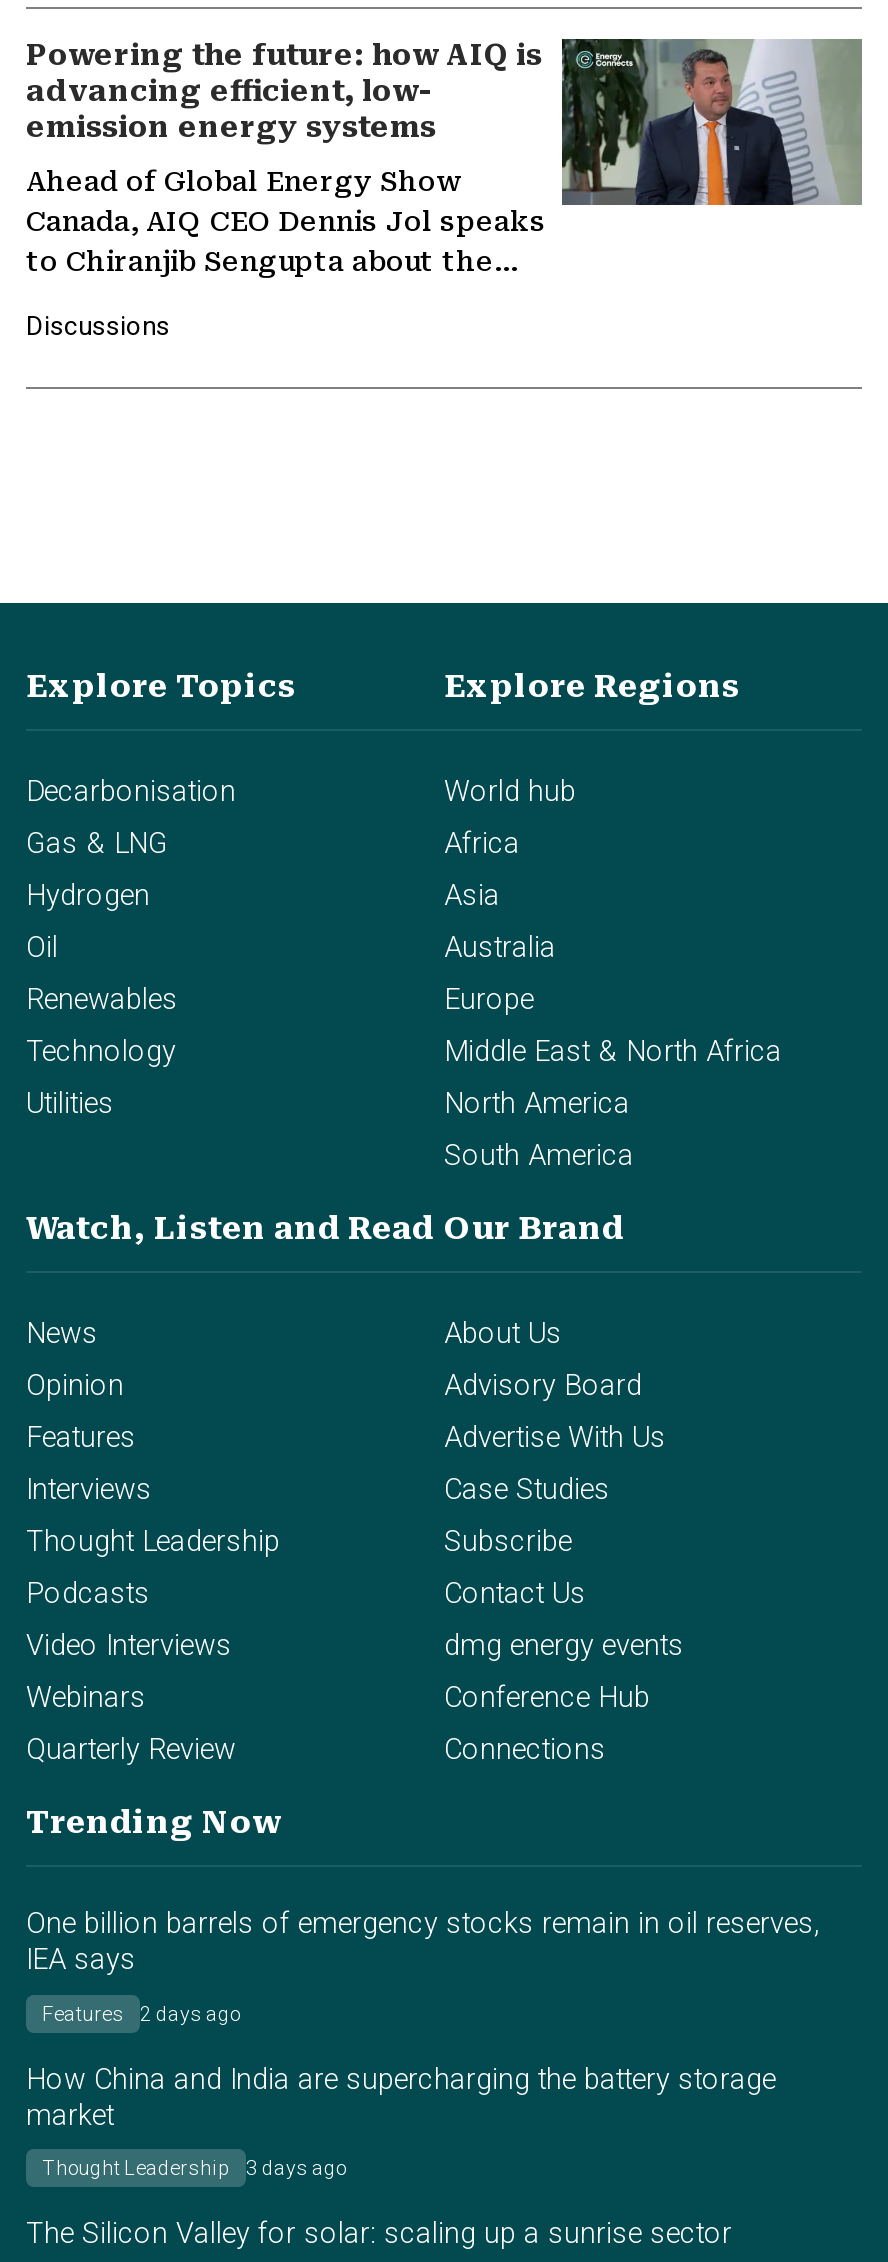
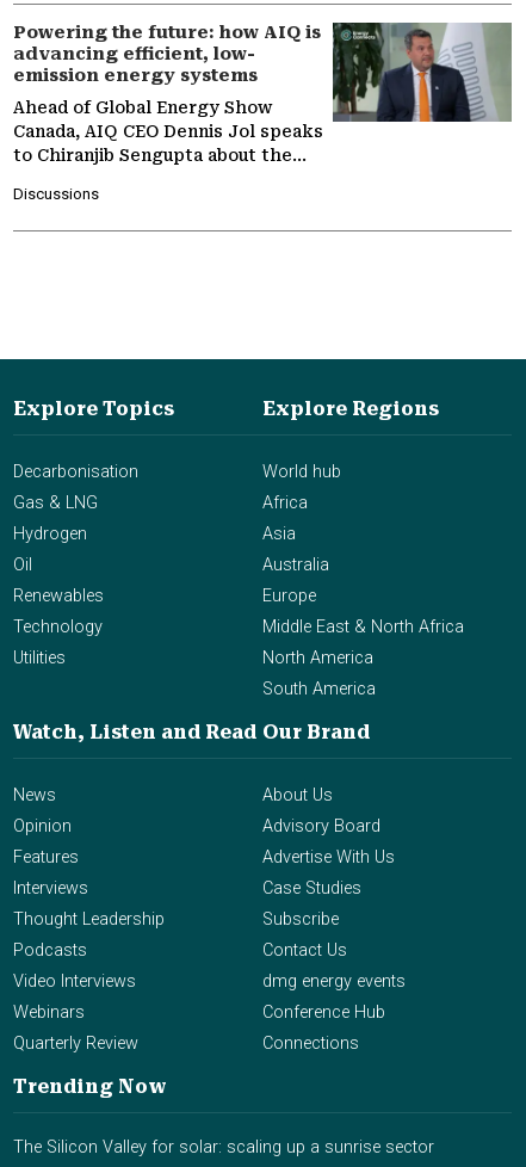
[26,1908,820,2178] One billion barrels of emergency stocks remain in oil reserves, | IEA says | Features | 2 days ago | How China and India are supercharging the battery storage | market | Thought Leadership | 3 days ago -> none

